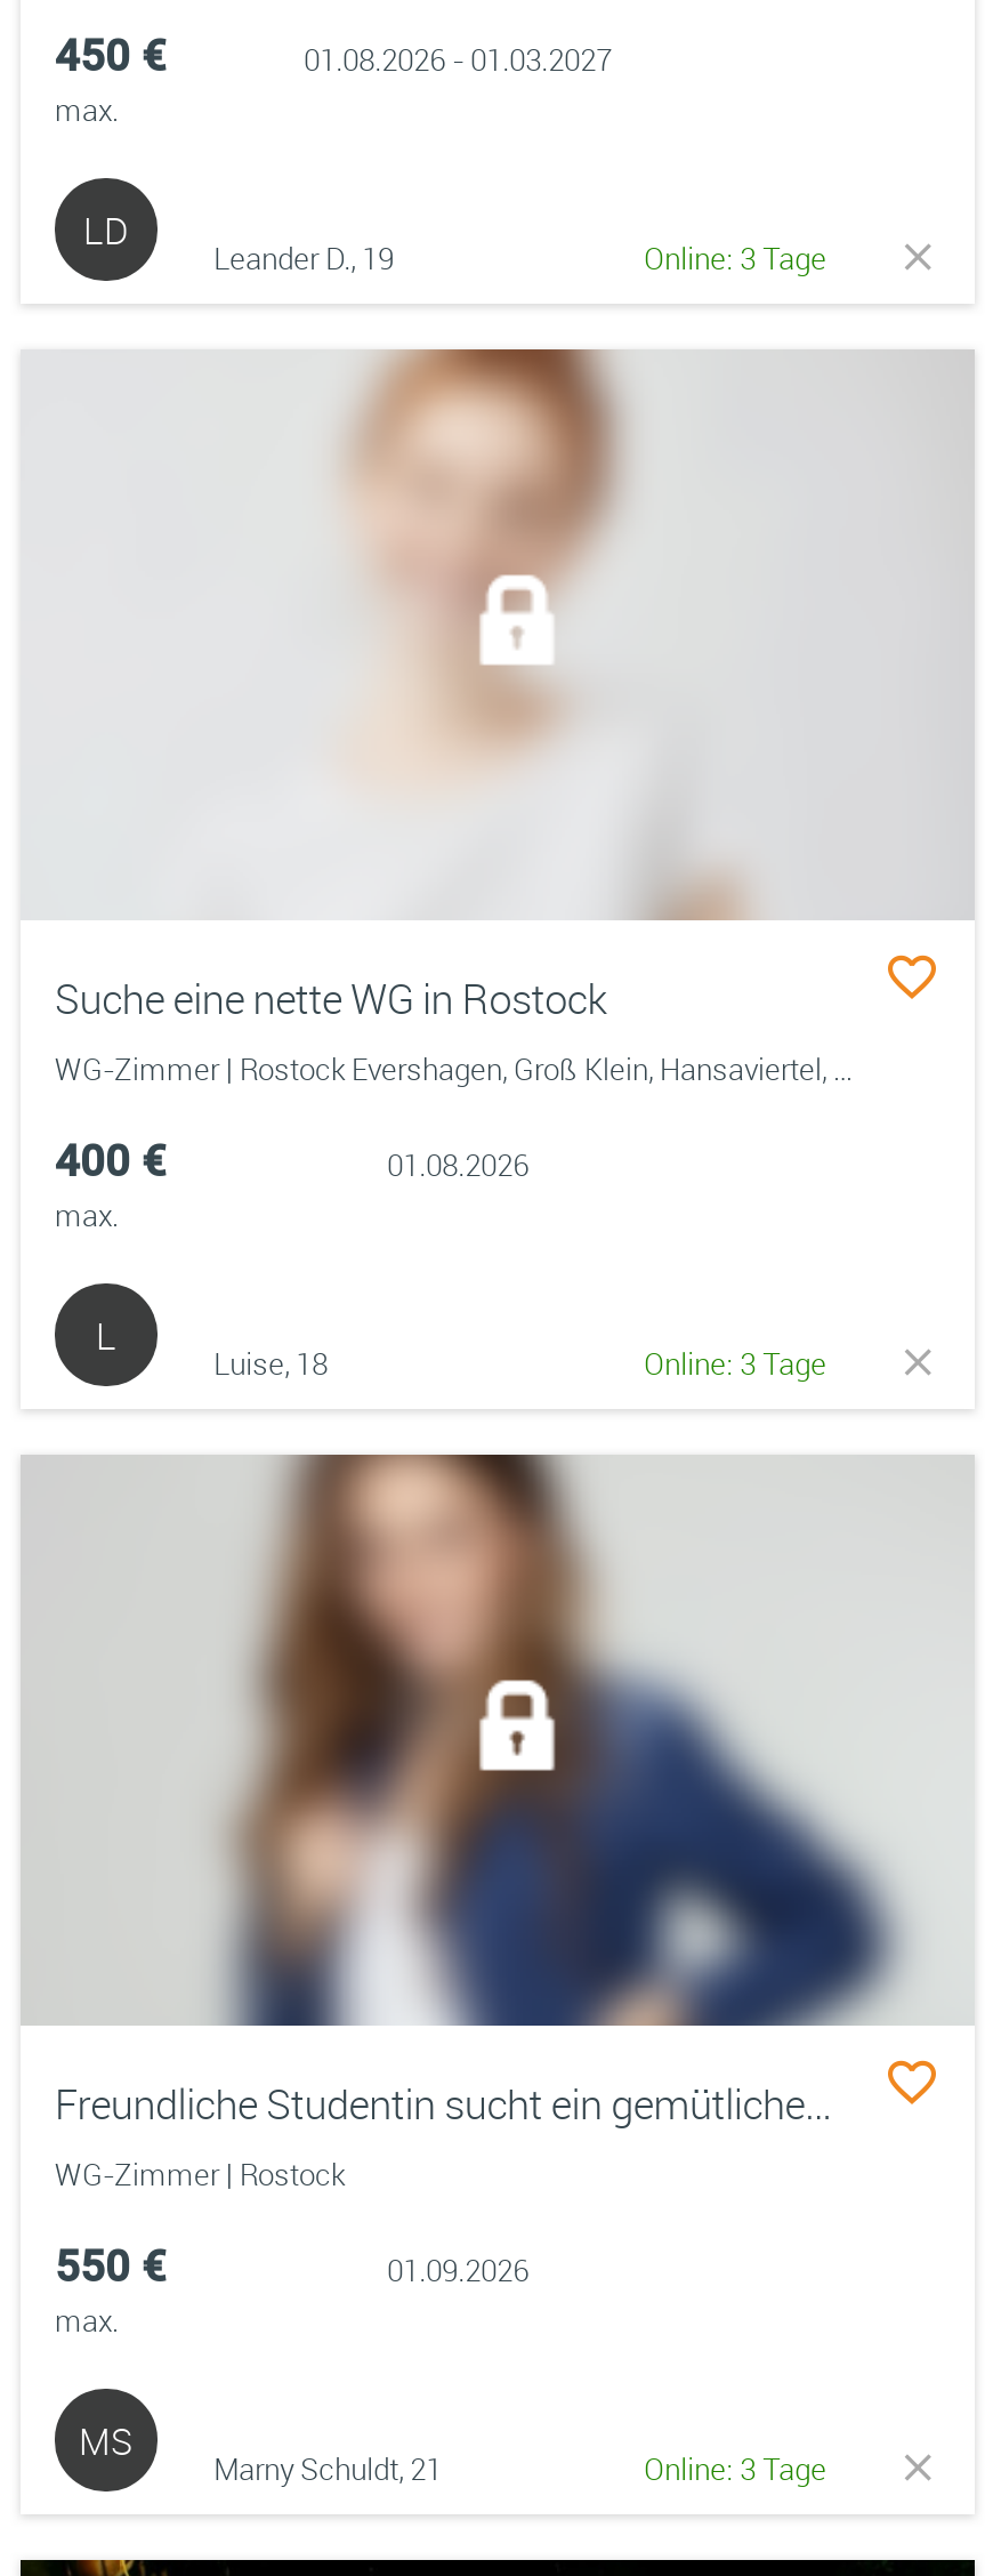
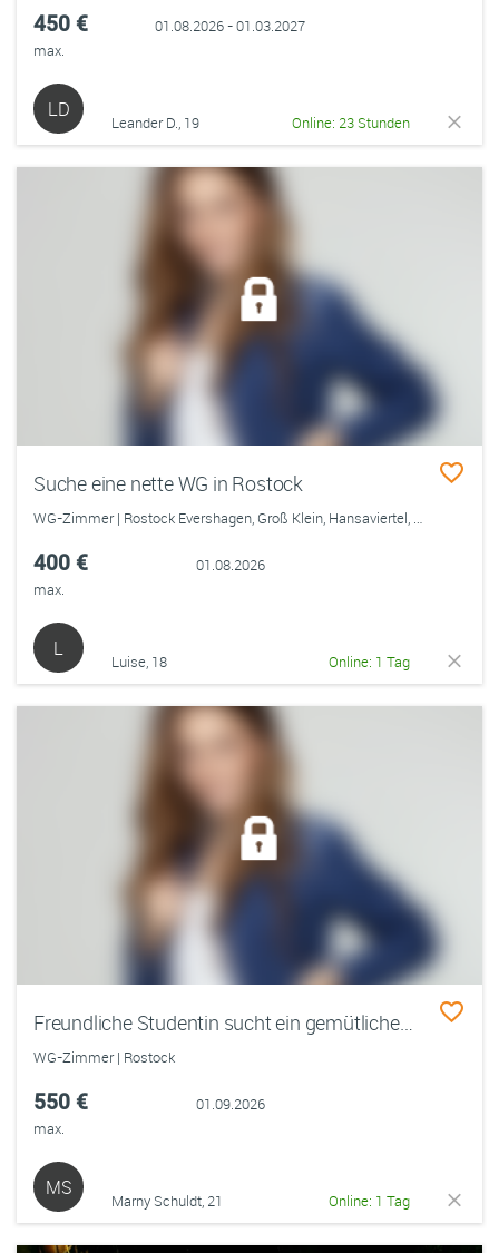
[644,238,827,279] Online: 3 Tage -> [292,112,410,133] Online: 23 Stunden
[201,349,904,920] [image] -> [105,166,449,447] [image]
[644,1343,827,1384] Online: 3 Tage -> [329,652,410,672] Online: 1 Tag
[644,2448,827,2489] Online: 3 Tage -> [329,1191,410,1211] Online: 1 Tag

